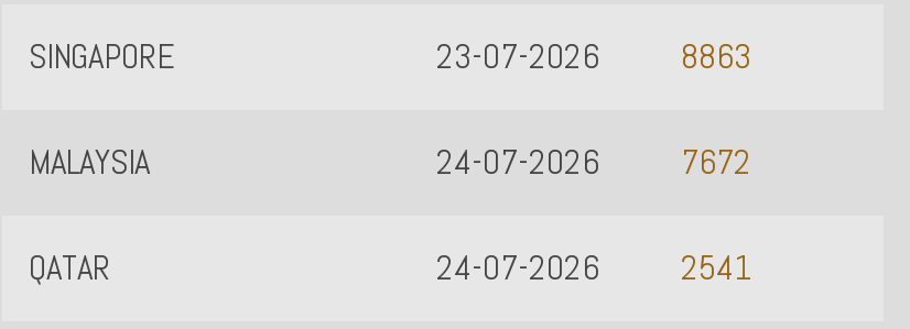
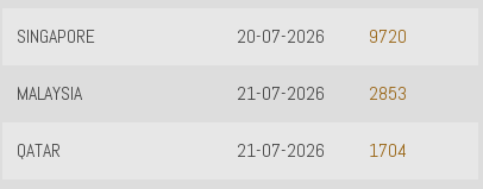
[436,34,599,78] 23-07-2026 -> [237,24,325,48] 20-07-2026
[681,35,751,79] 8863 -> [369,25,407,49] 9720
[436,140,599,184] 24-07-2026 -> [237,81,325,105] 21-07-2026
[681,141,751,185] 7672 -> [369,82,407,106] 2853
[436,245,599,289] 24-07-2026 -> [237,138,325,162] 21-07-2026
[681,246,751,290] 2541 -> [369,139,407,163] 1704

